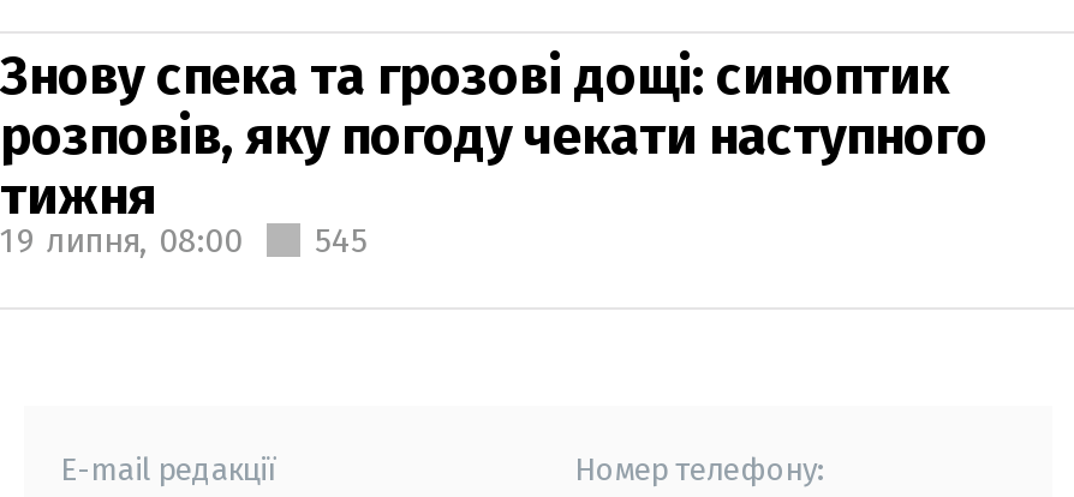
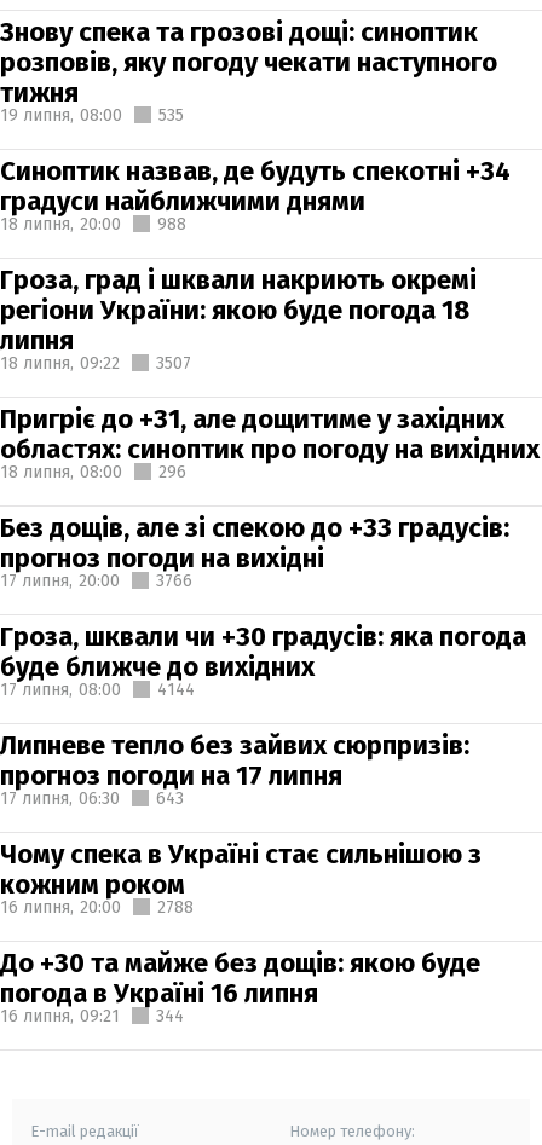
[315,220,368,261] 545 -> [0,105,540,1026] 535 | Синоптик назвав, де будуть спекотні +34 | градуси найближчими днями | 18 липня, 20:00 | 988 | Гроза, град і шквали накриють окремі | регіони України: якою буде погода 18 | липня | 18 липня, 09:22 | 3507 | Пригріє до +31, але дощитиме у західних | областях: синоптик про погоду на вихідних | 18 липня, 08:00 | 296 | Без дощів, але зі спекою до +33 градусів: | прогноз погоди на вихідні | 17 липня, 20:00 | 3766 | Гроза, шквали чи +30 градусів: яка погода | буде ближче до вихідних | 17 липня, 08:00 | 4144 | Липневе тепло без зайвих сюрпризів: | прогноз погоди на 17 липня | 17 липня, 06:30 | 643 | Чому спека в Україні стає сильнішою з | кожним роком | 16 липня, 20:00 | 2788 | До +30 та майже без дощів: якою буде | погода в Україні 16 липня | 16 липня, 09:21 | 344

